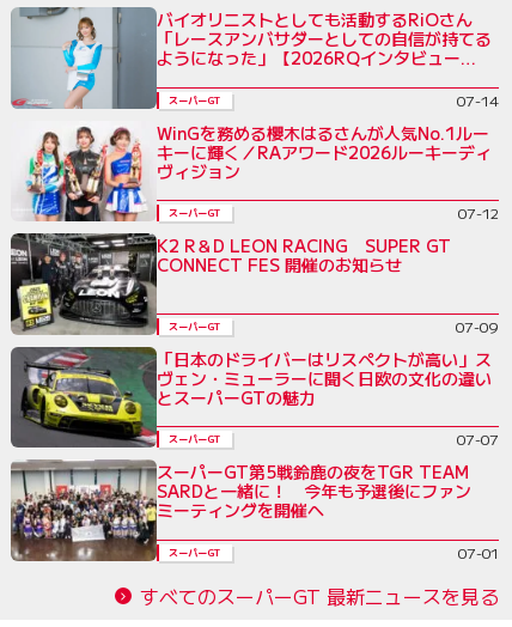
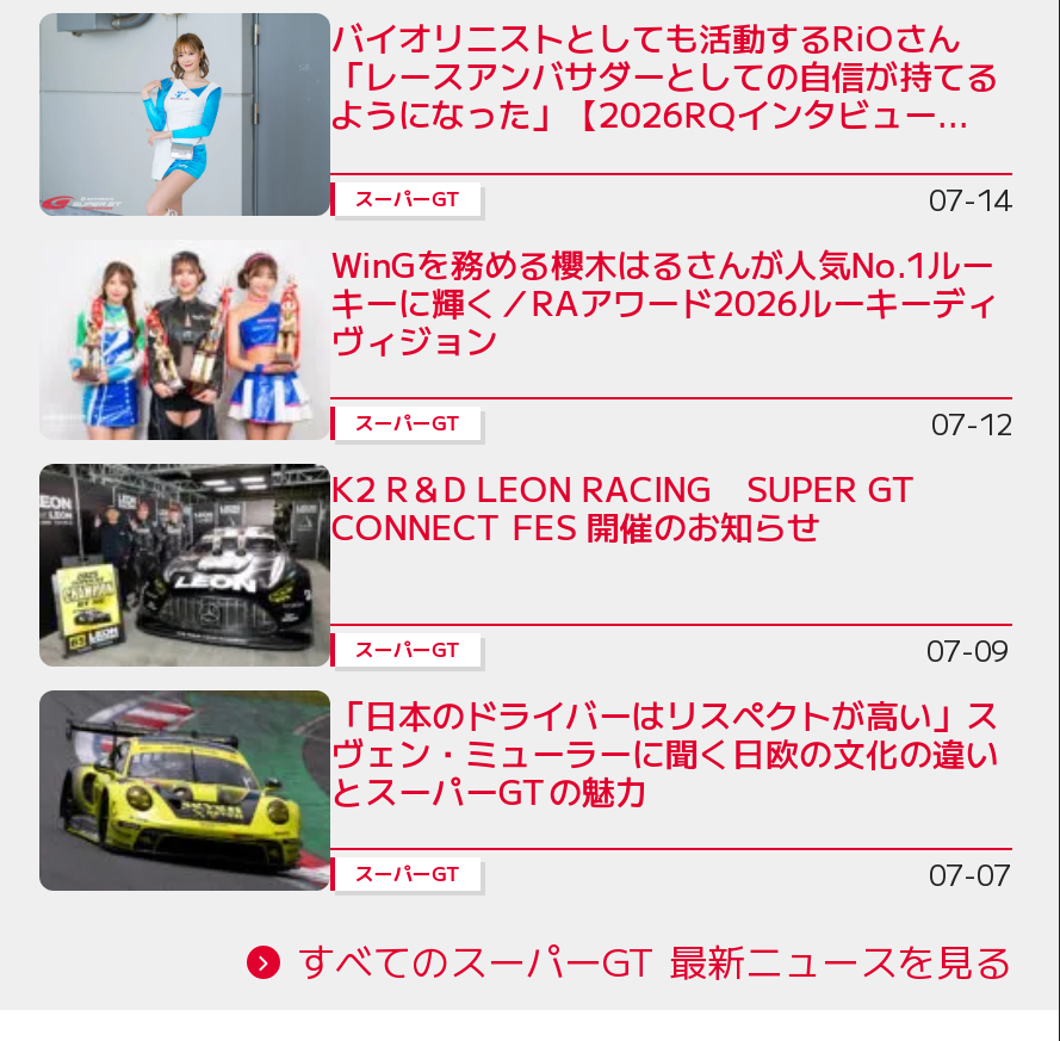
[11,459,499,562] [image] | スーパーGT第5戦鈴鹿の夜をTGR TEAM | SARDと一緒に！ 今年も予選後にファン | ミーティングを開催へ | スーパーGT | 07-01 -> none

